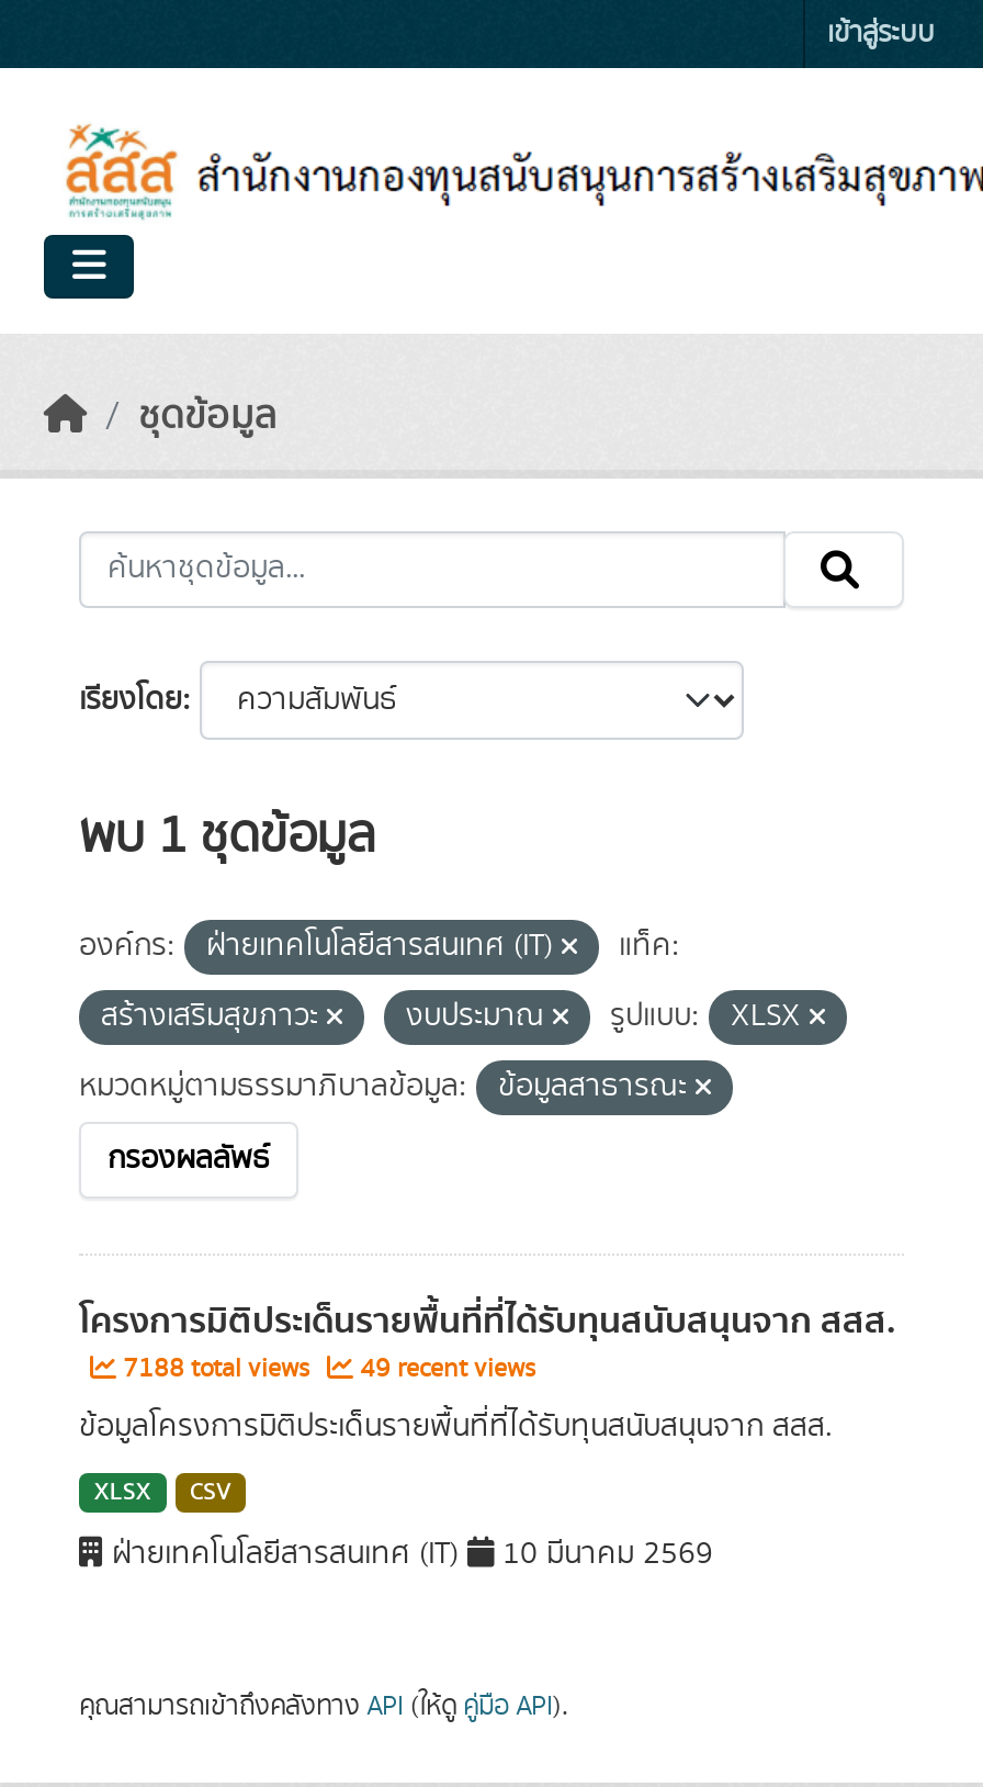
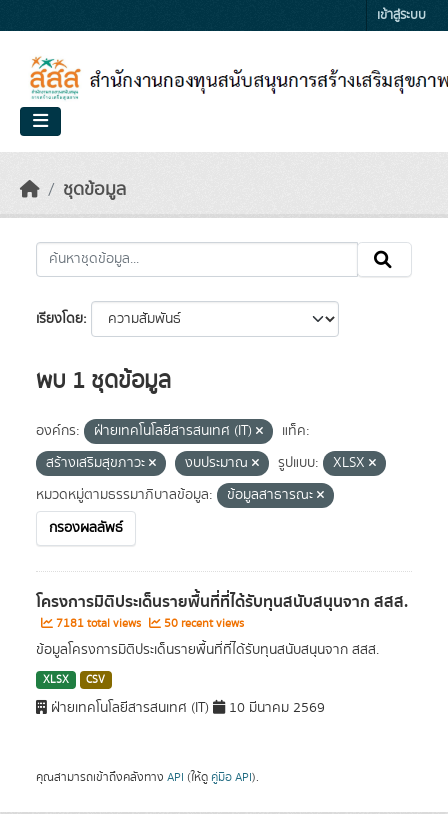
[116,1350,316,1387] 7188 total views -> [53,615,144,632] 7181 total views
[353,1350,535,1387] 49 recent views -> [161,615,244,632] 50 recent views

